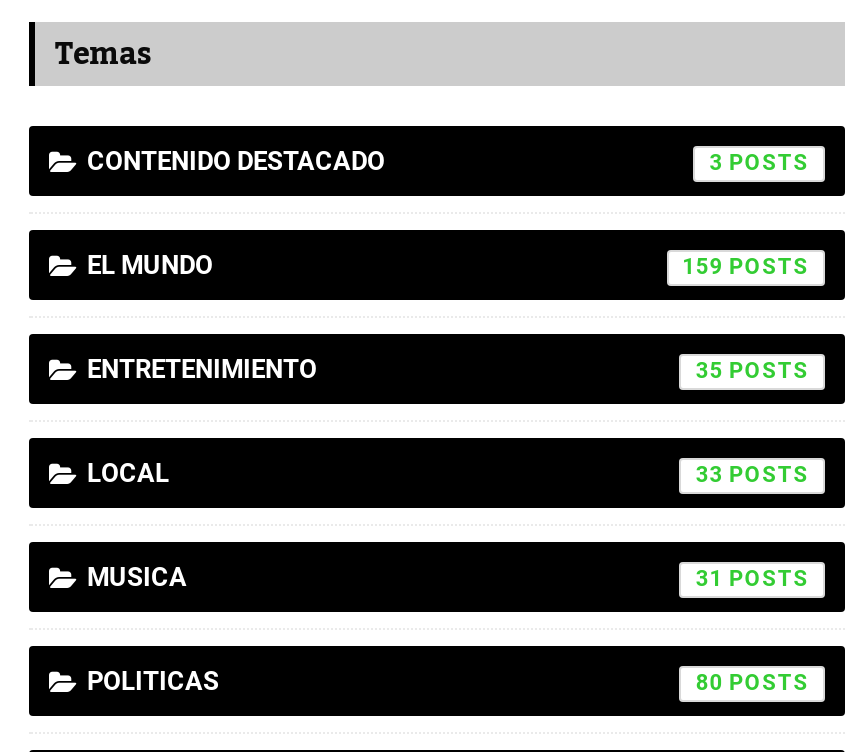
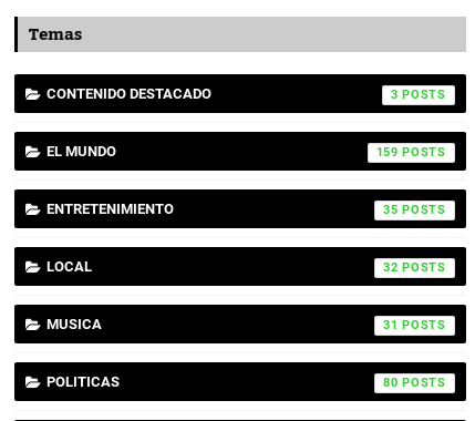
[696,461,723,487] 33 -> [384,260,399,274] 32

